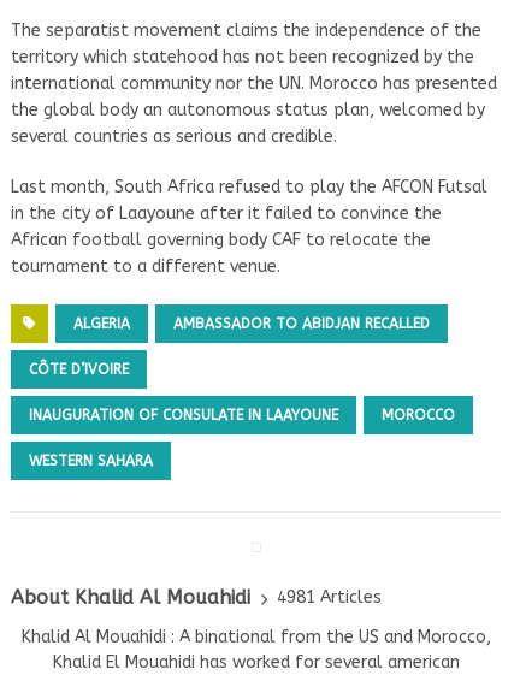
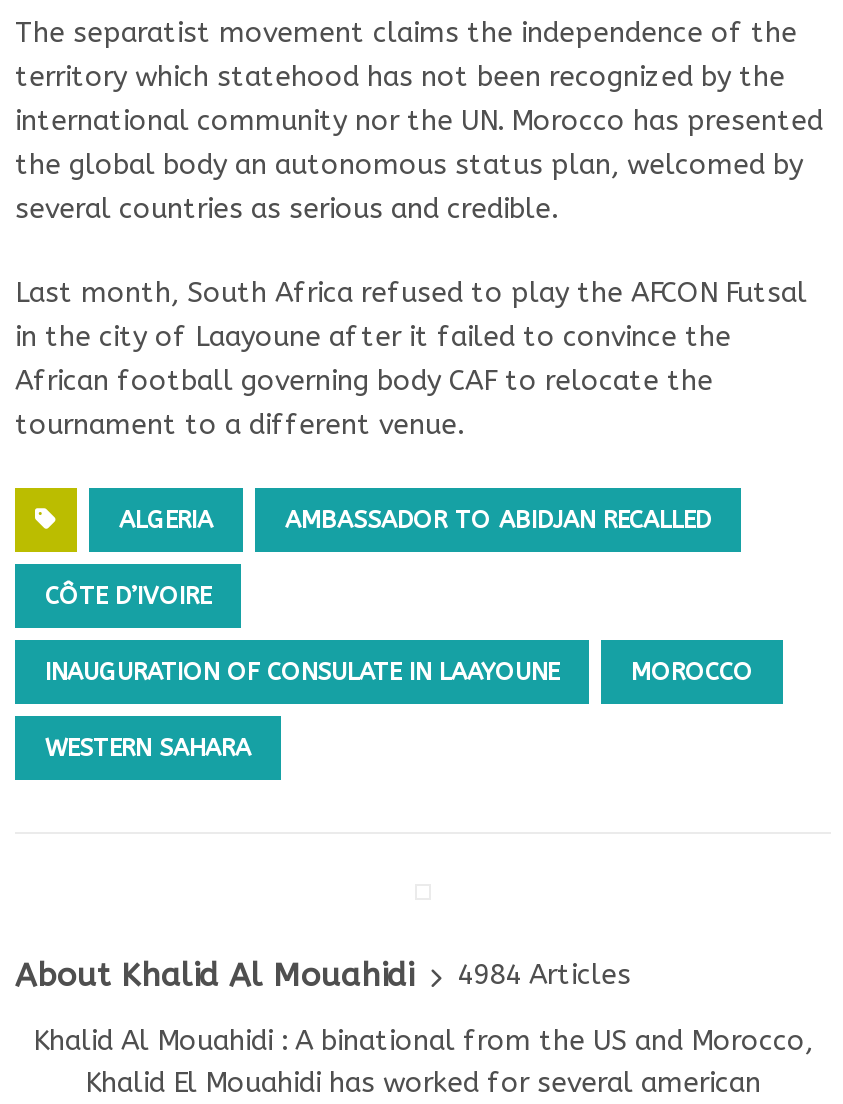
[11,586,382,608] About Khalid Al Mouahidi 4981 Articles -> [15,955,631,993] About Khalid Al Mouahidi 4984 Articles

